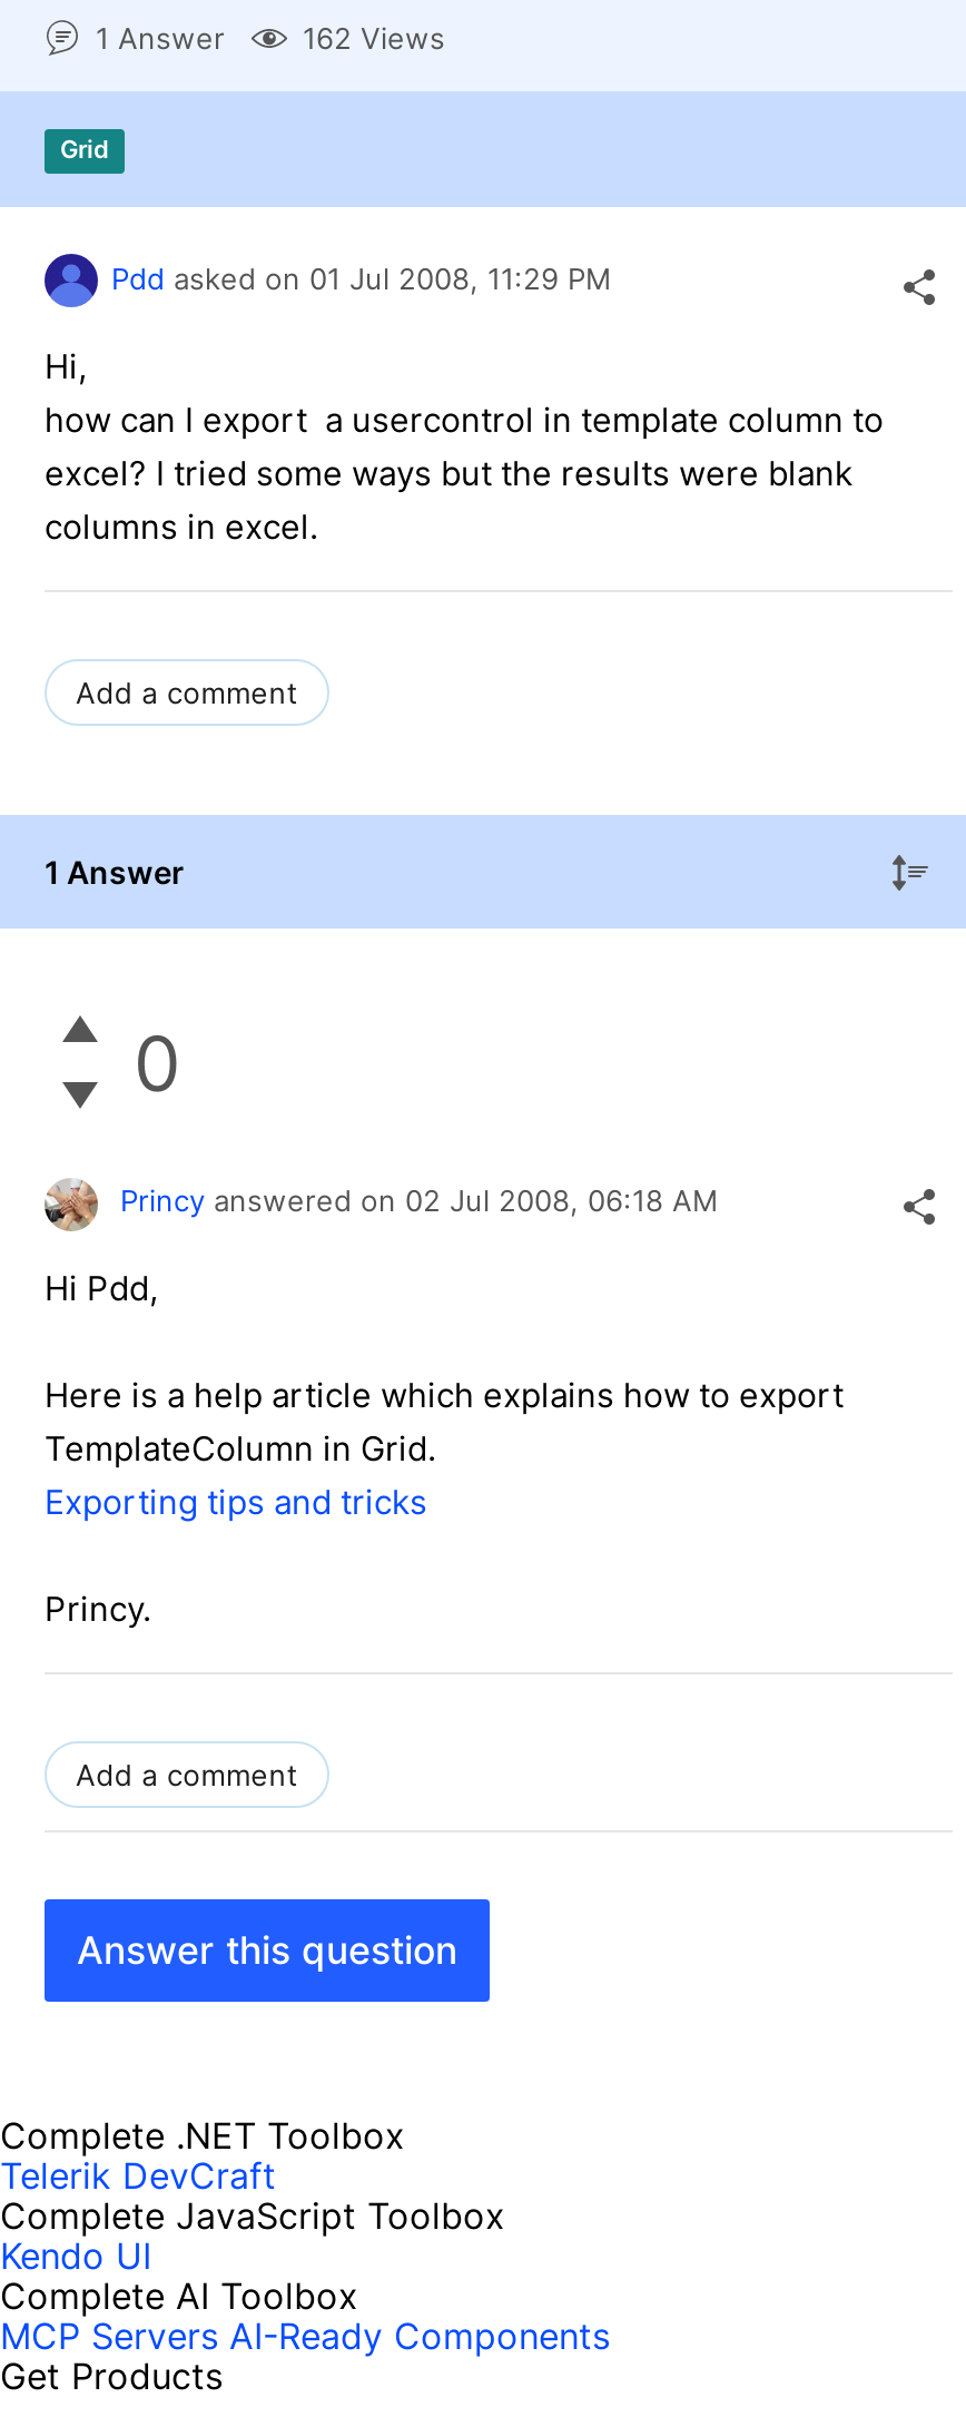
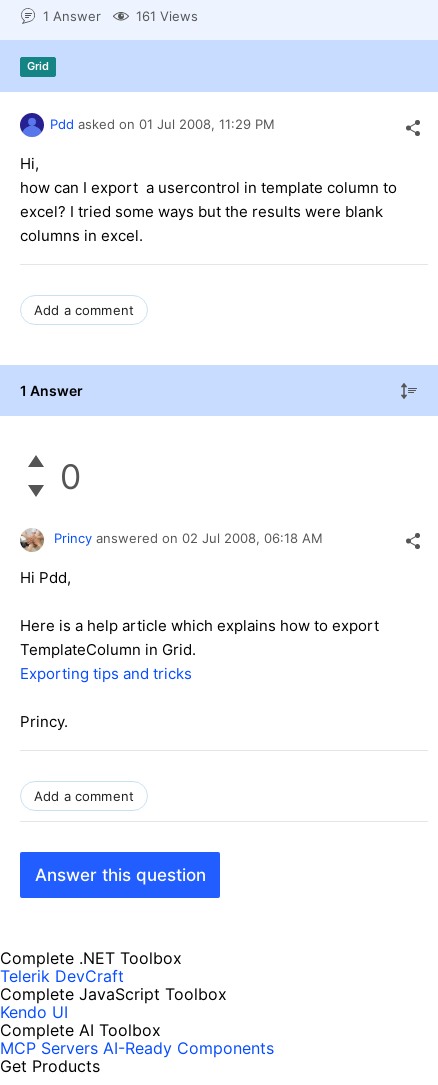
[303,21,445,57] 162 Views -> [136,8,198,24] 161 Views

